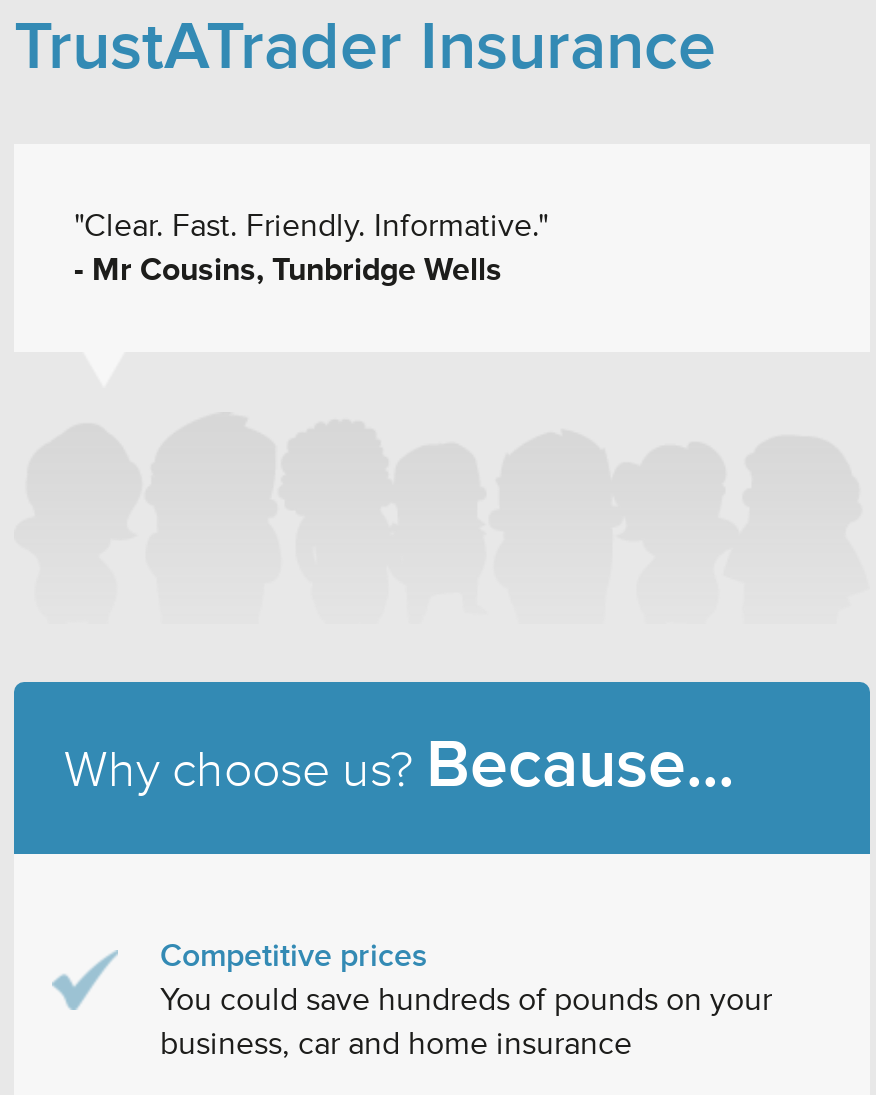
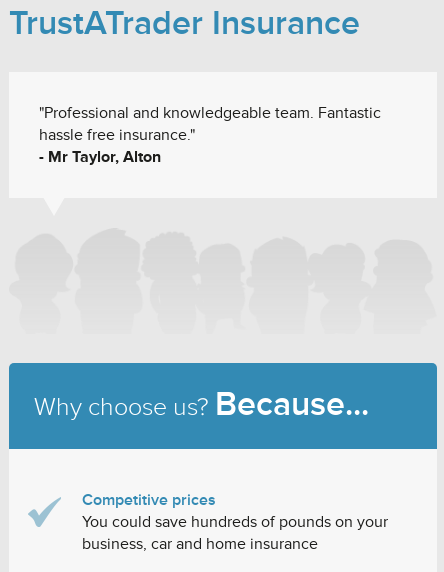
[74,206,548,290] "Clear. Fast. Friendly. Informative." | - Mr Cousins, Tunbridge Wells -> [39,103,381,167] "Professional and knowledgeable team. Fantastic | hassle free insurance." | - Mr Taylor, Alton

